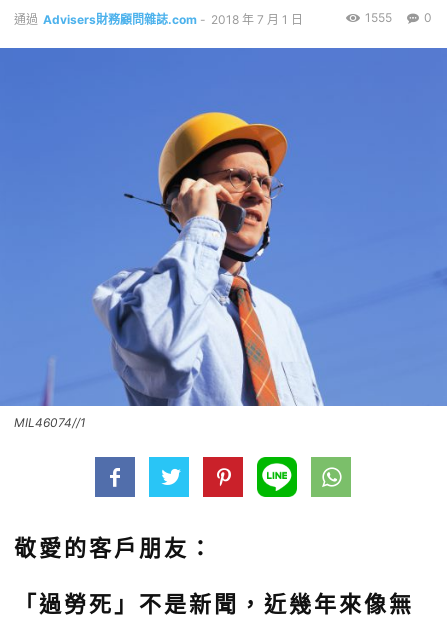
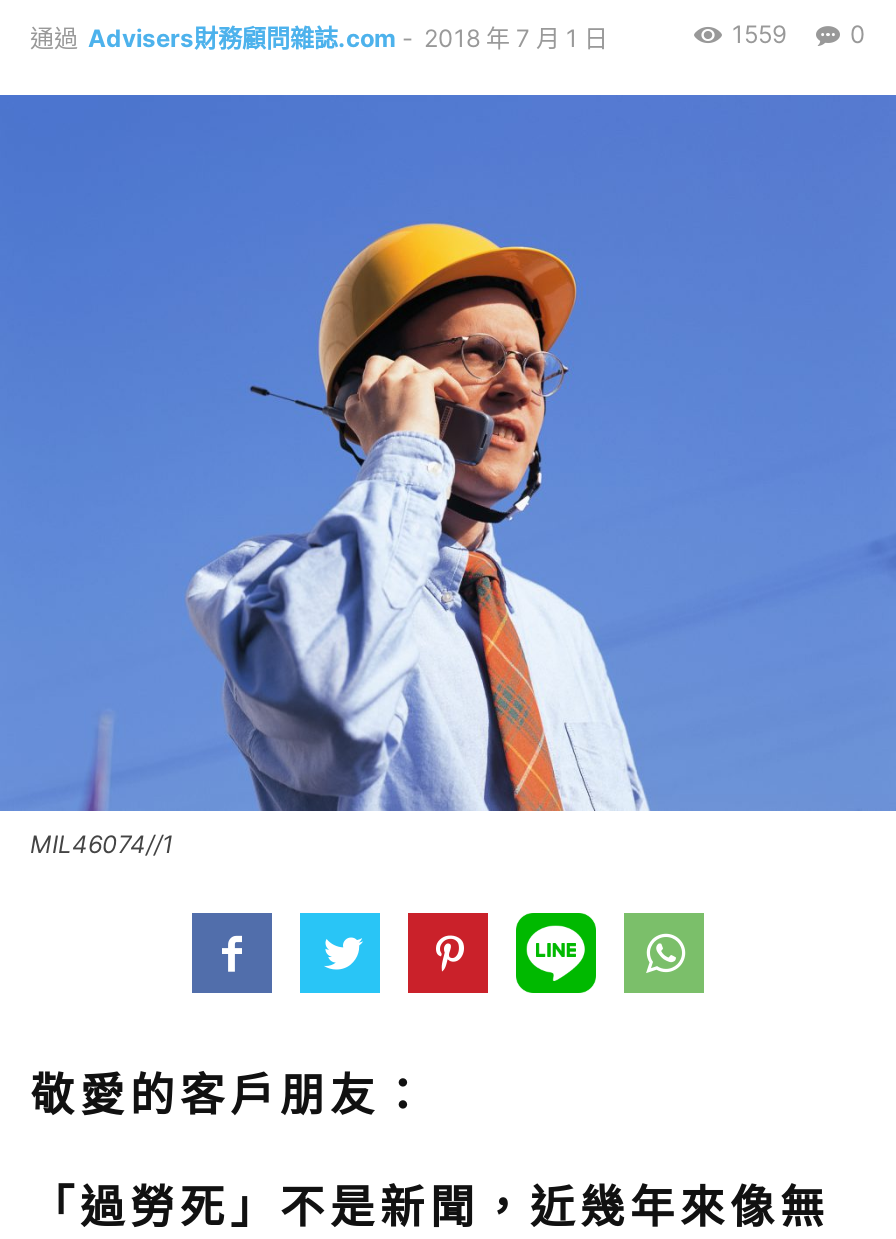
[365,10,392,25] 1555 -> [732,19,786,49] 1559

